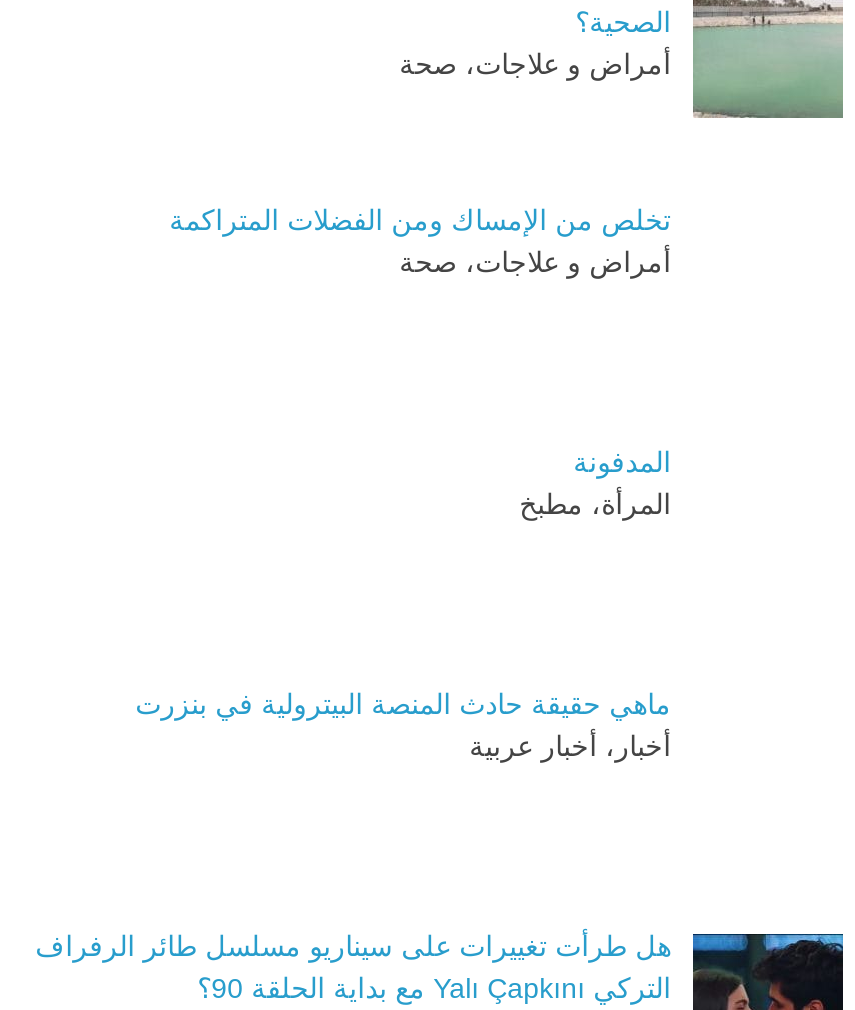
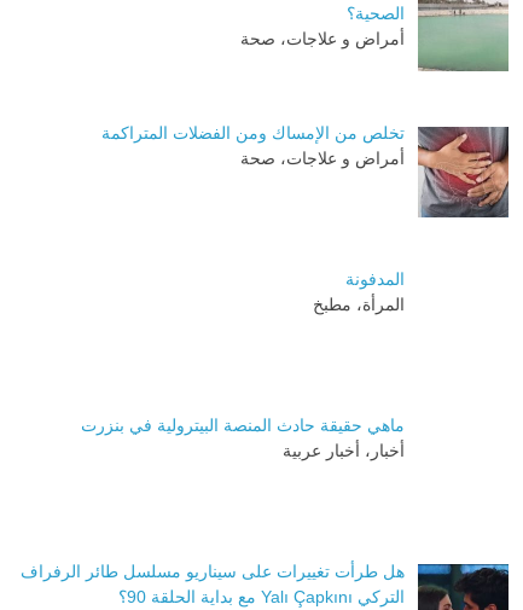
none -> [417,126,510,219] [image]

